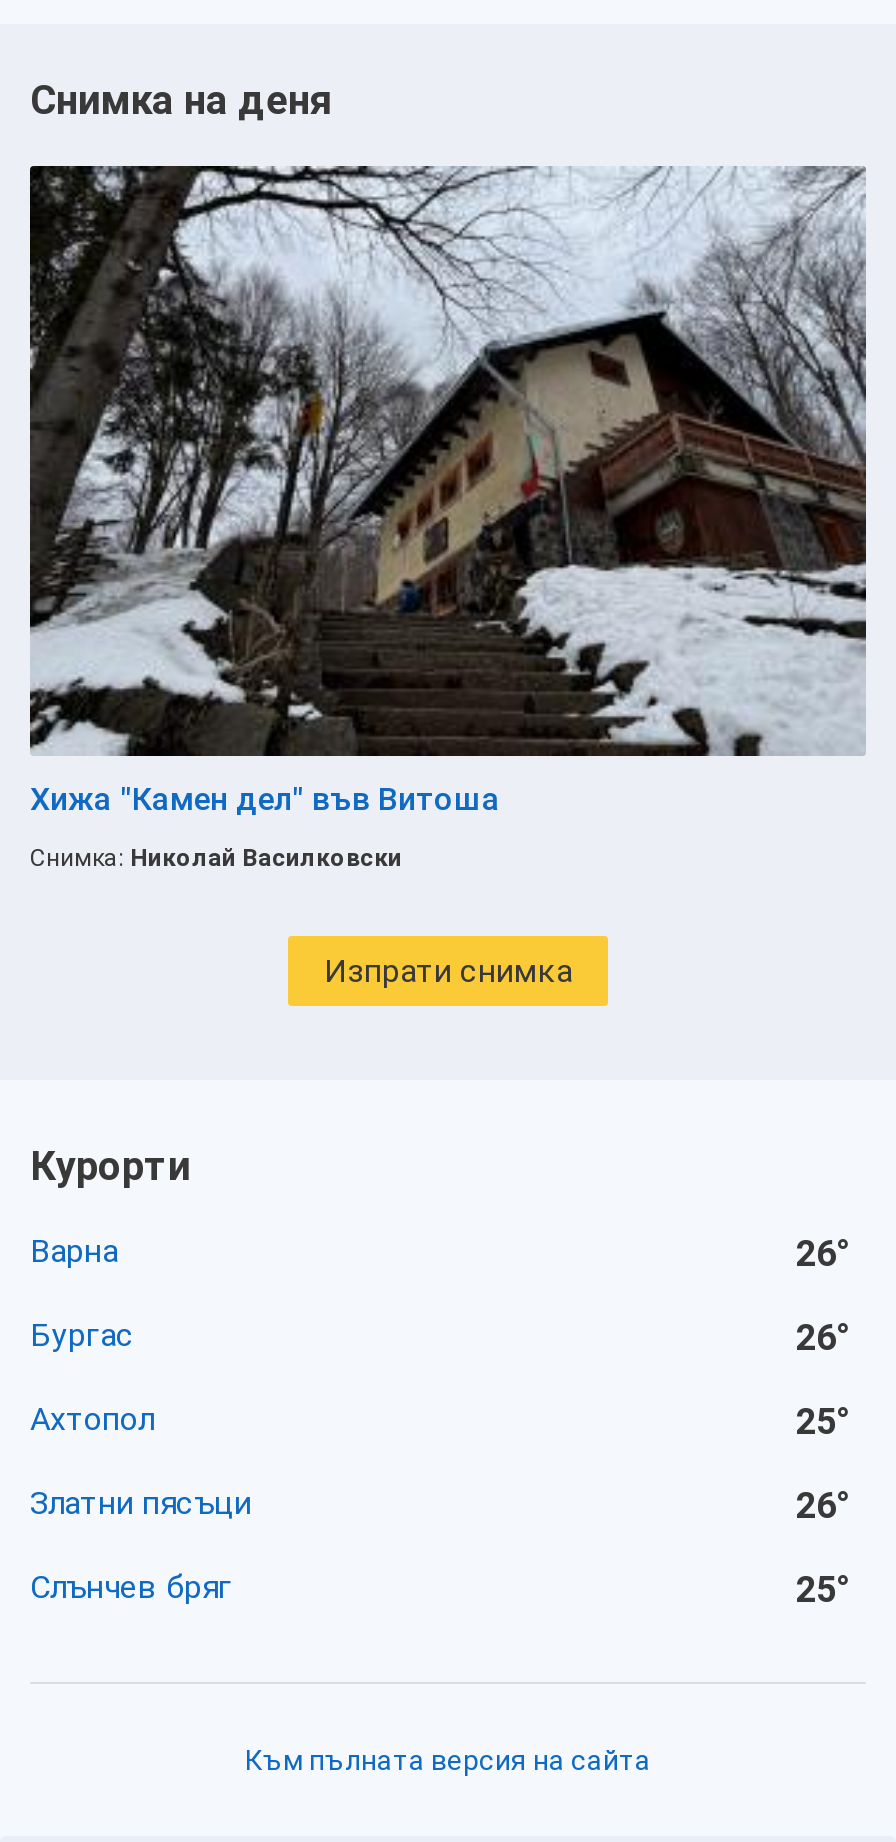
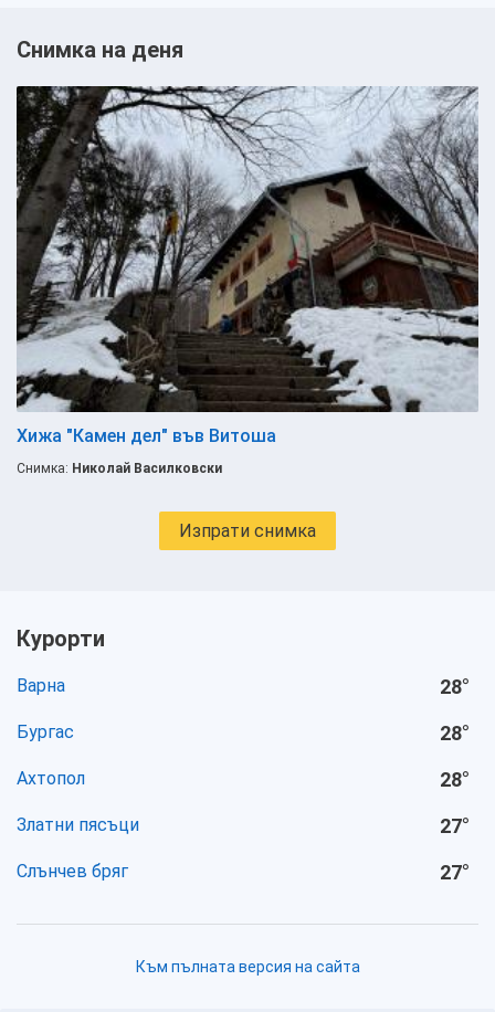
[796,1232,850,1274] 26° -> [440,675,470,698] 28°
[796,1316,850,1358] 26° -> [440,721,470,745] 28°
[796,1400,850,1442] 25° -> [440,768,470,791] 28°
[796,1484,850,1526] 26° -> [440,814,470,837] 27°
[796,1568,850,1610] 25° -> [440,861,470,884] 27°

